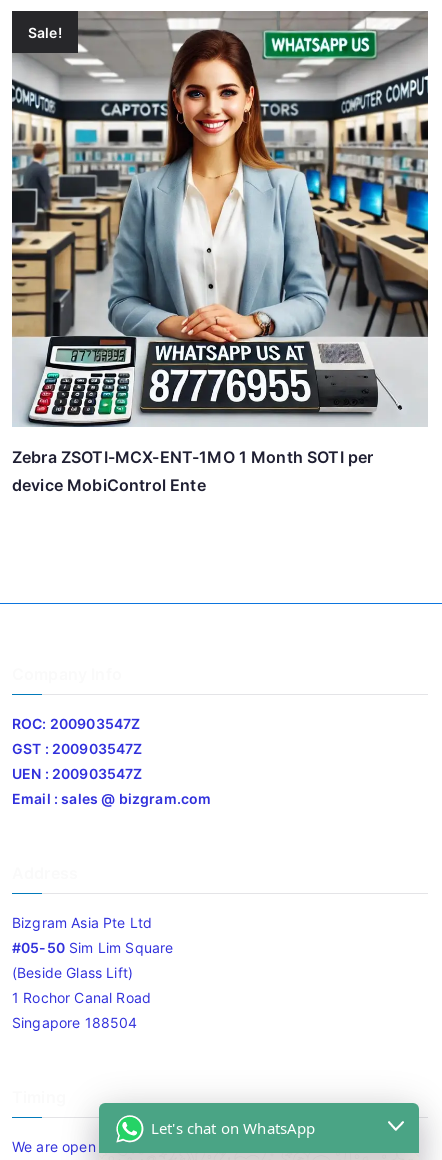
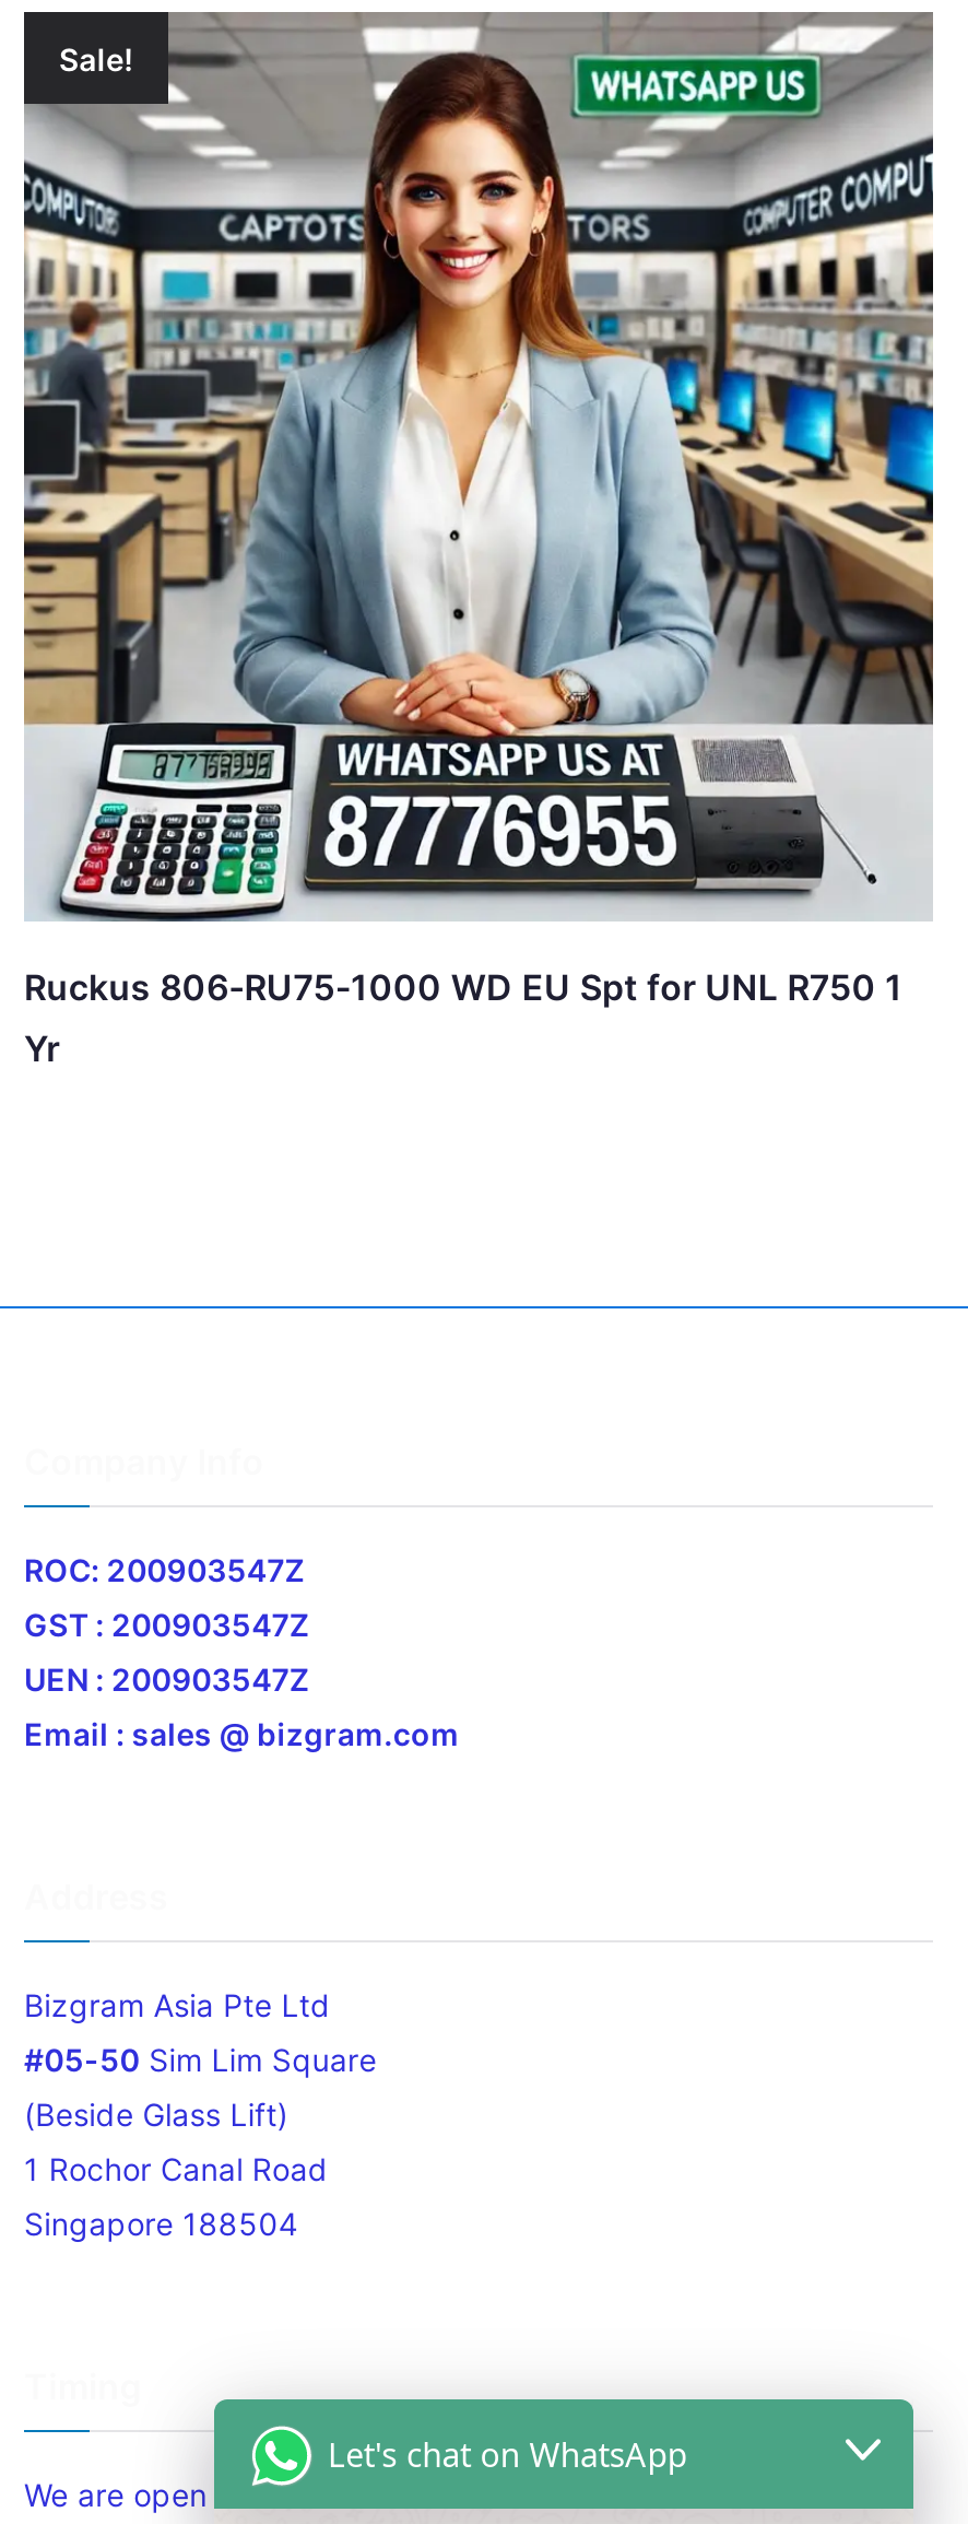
[12,447,373,495] Zebra ZSOTI-MCX-ENT-1MO 1 Month SOTI per | device MobiControl Ente -> [24,965,903,1070] Ruckus 806-RU75-1000 WD EU Spt for UNL R750 1 | Yr

